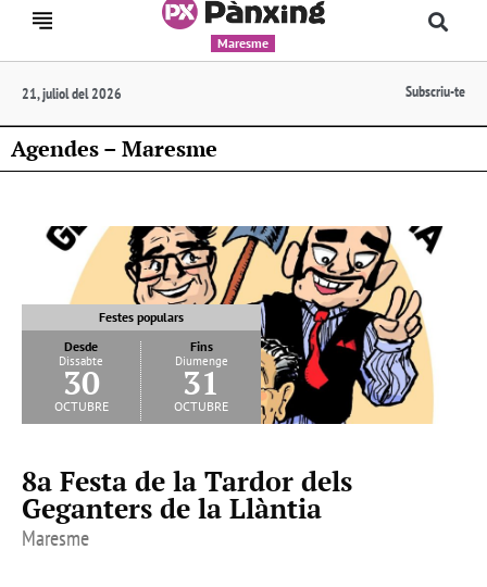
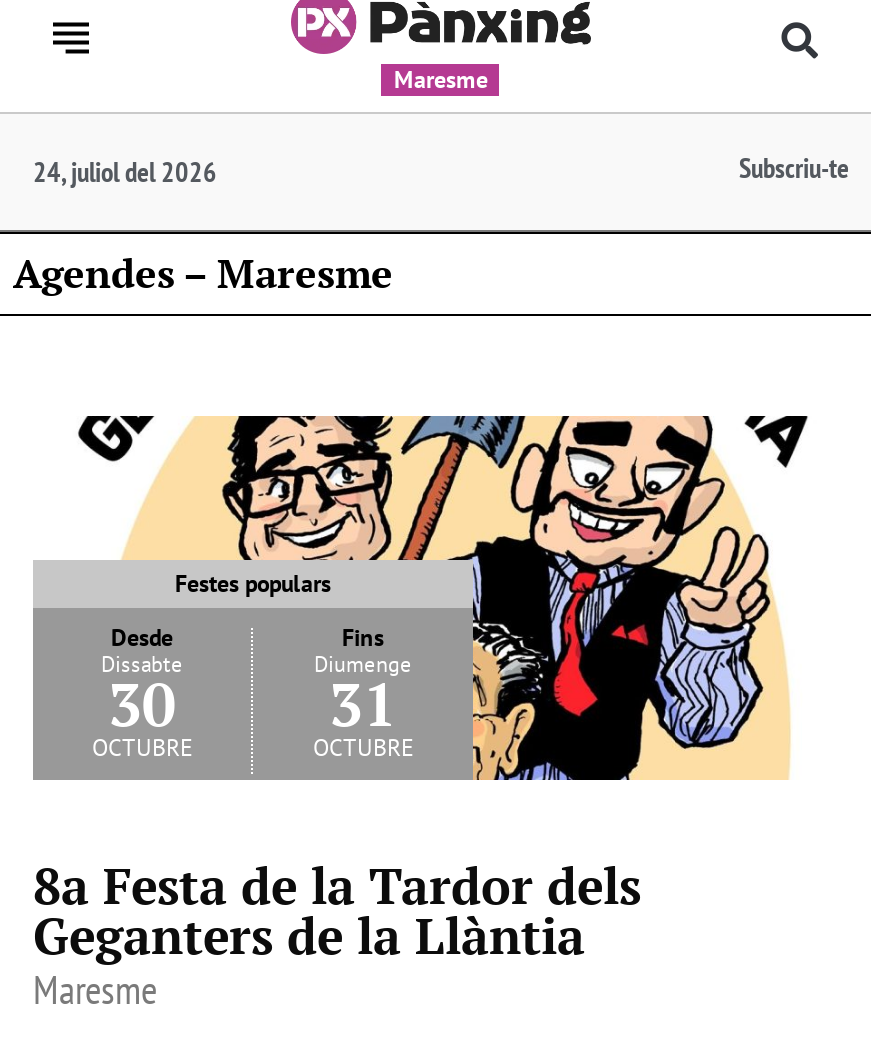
[22,84,122,103] 21, juliol del 2026 -> [33,154,217,190] 24, juliol del 2026

